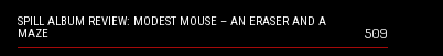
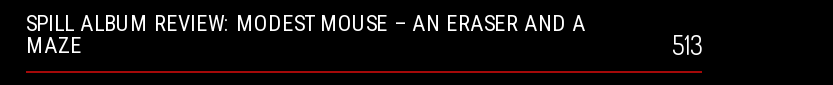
[365,24,388,42] 509 -> [672,29,702,61] 513

